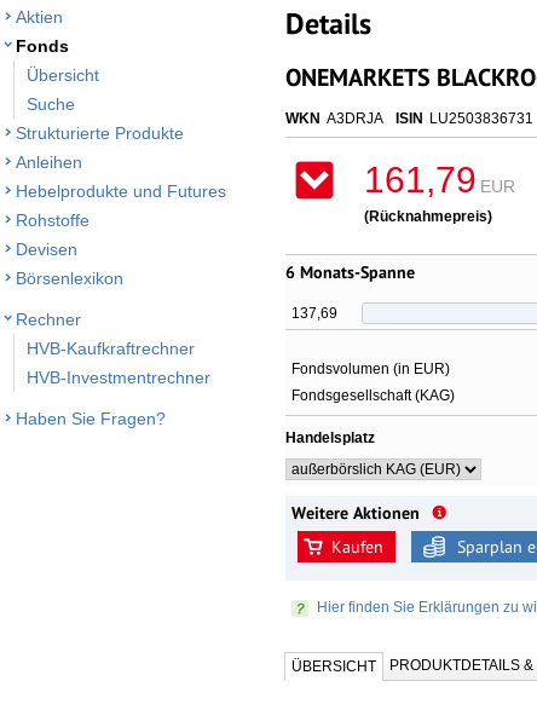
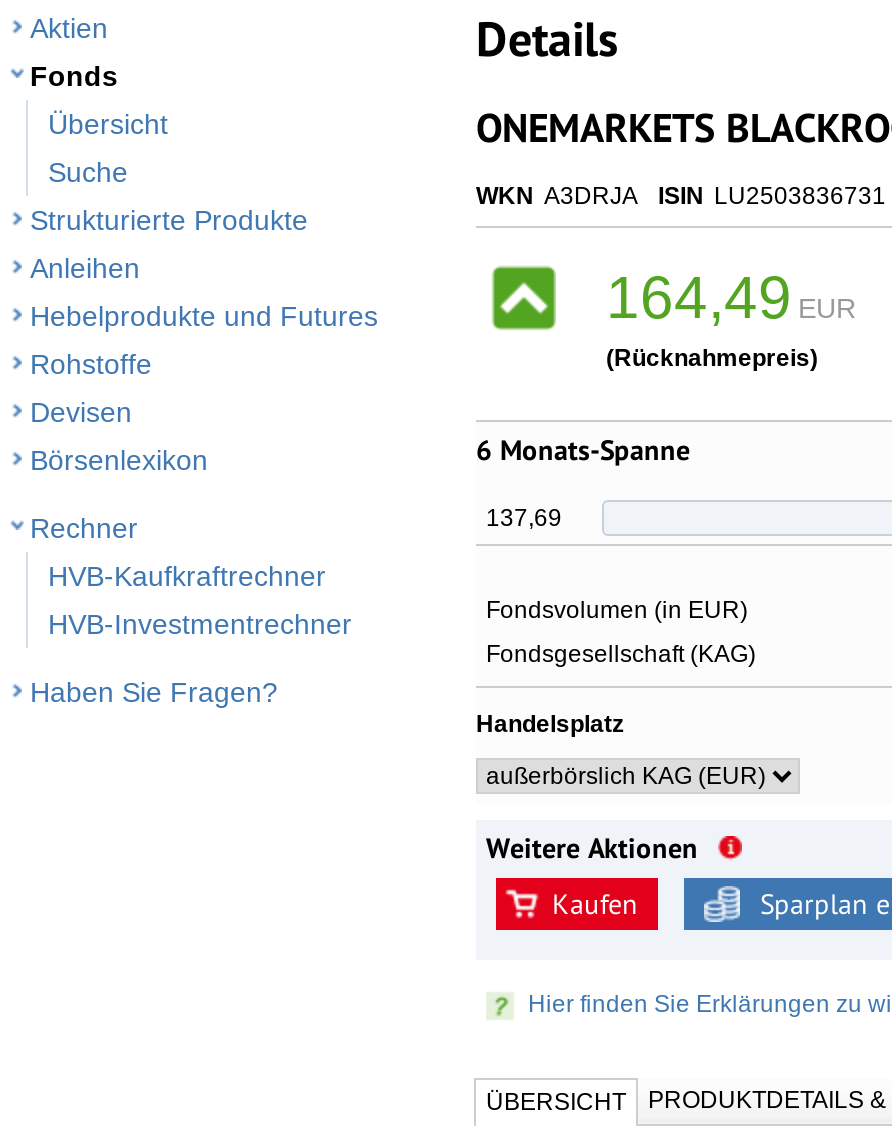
[295,160,515,200] [image] | 161,79 EUR -> [490,264,856,330] [image] | 164,49 EUR

